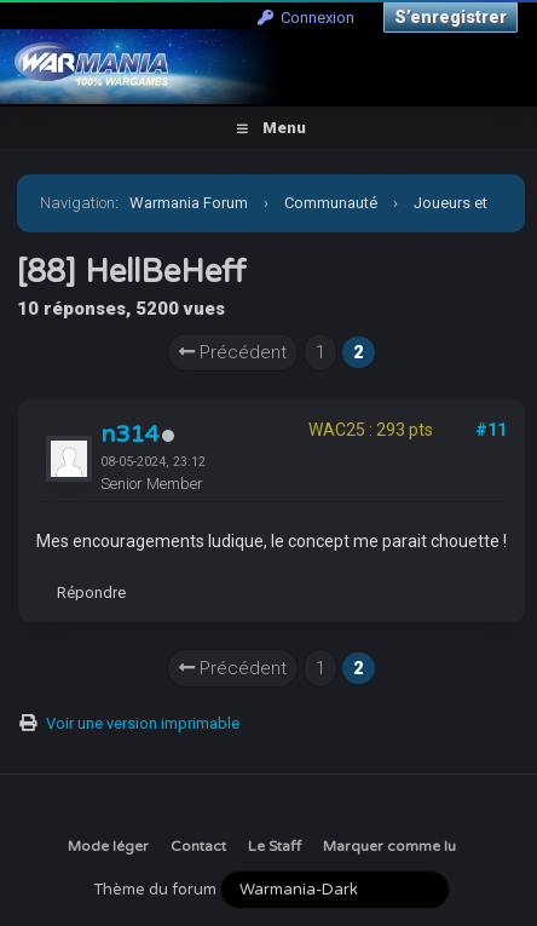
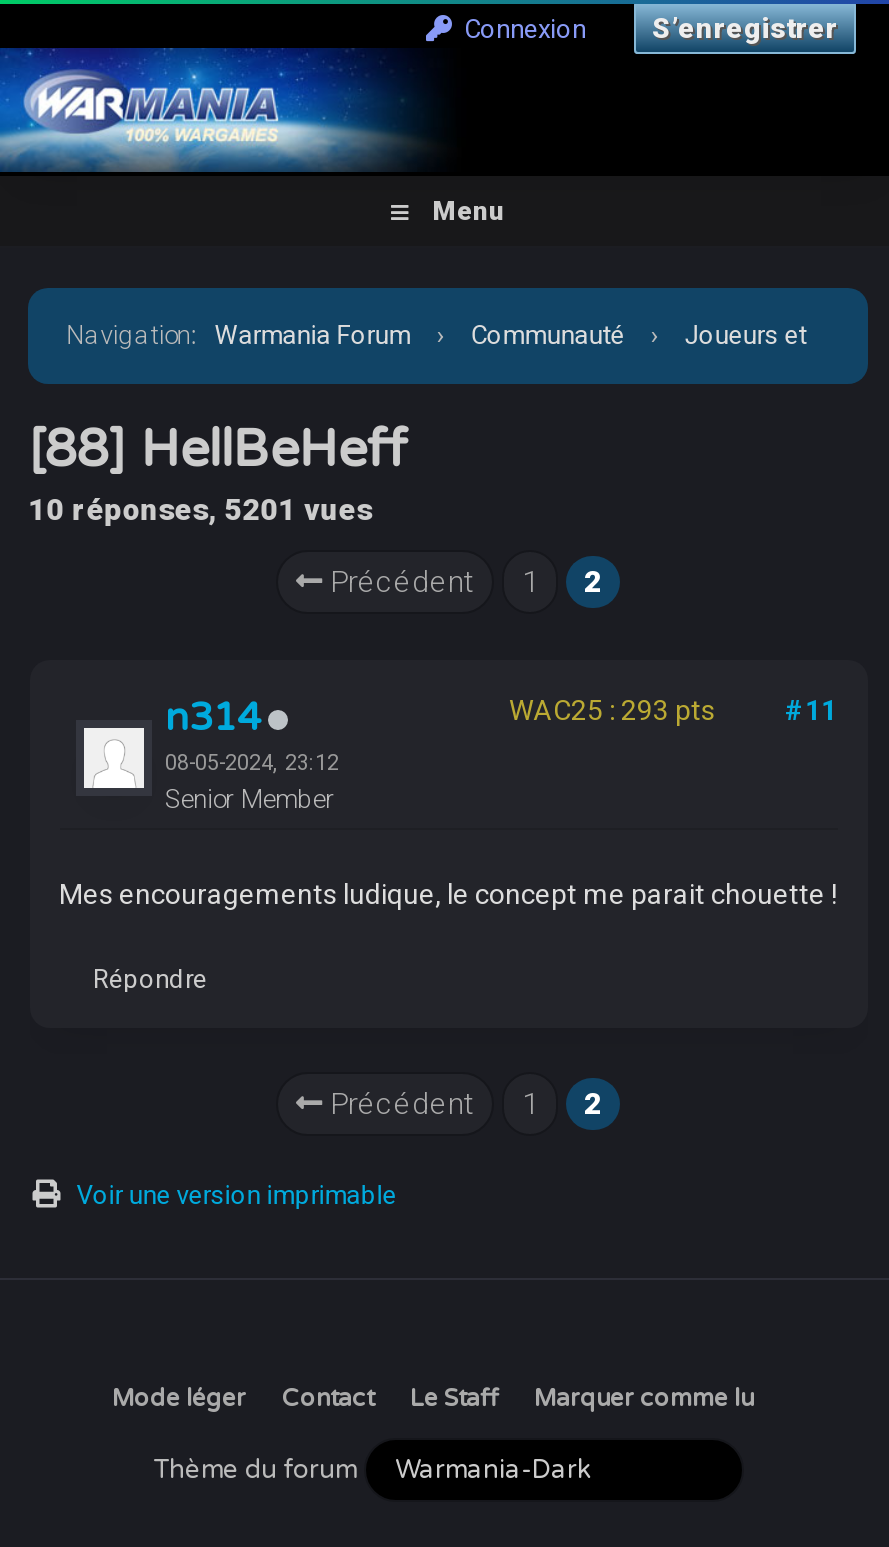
[17,298,225,320] 10 réponses, 5200 vues -> [29,492,373,528] 10 réponses, 5201 vues

